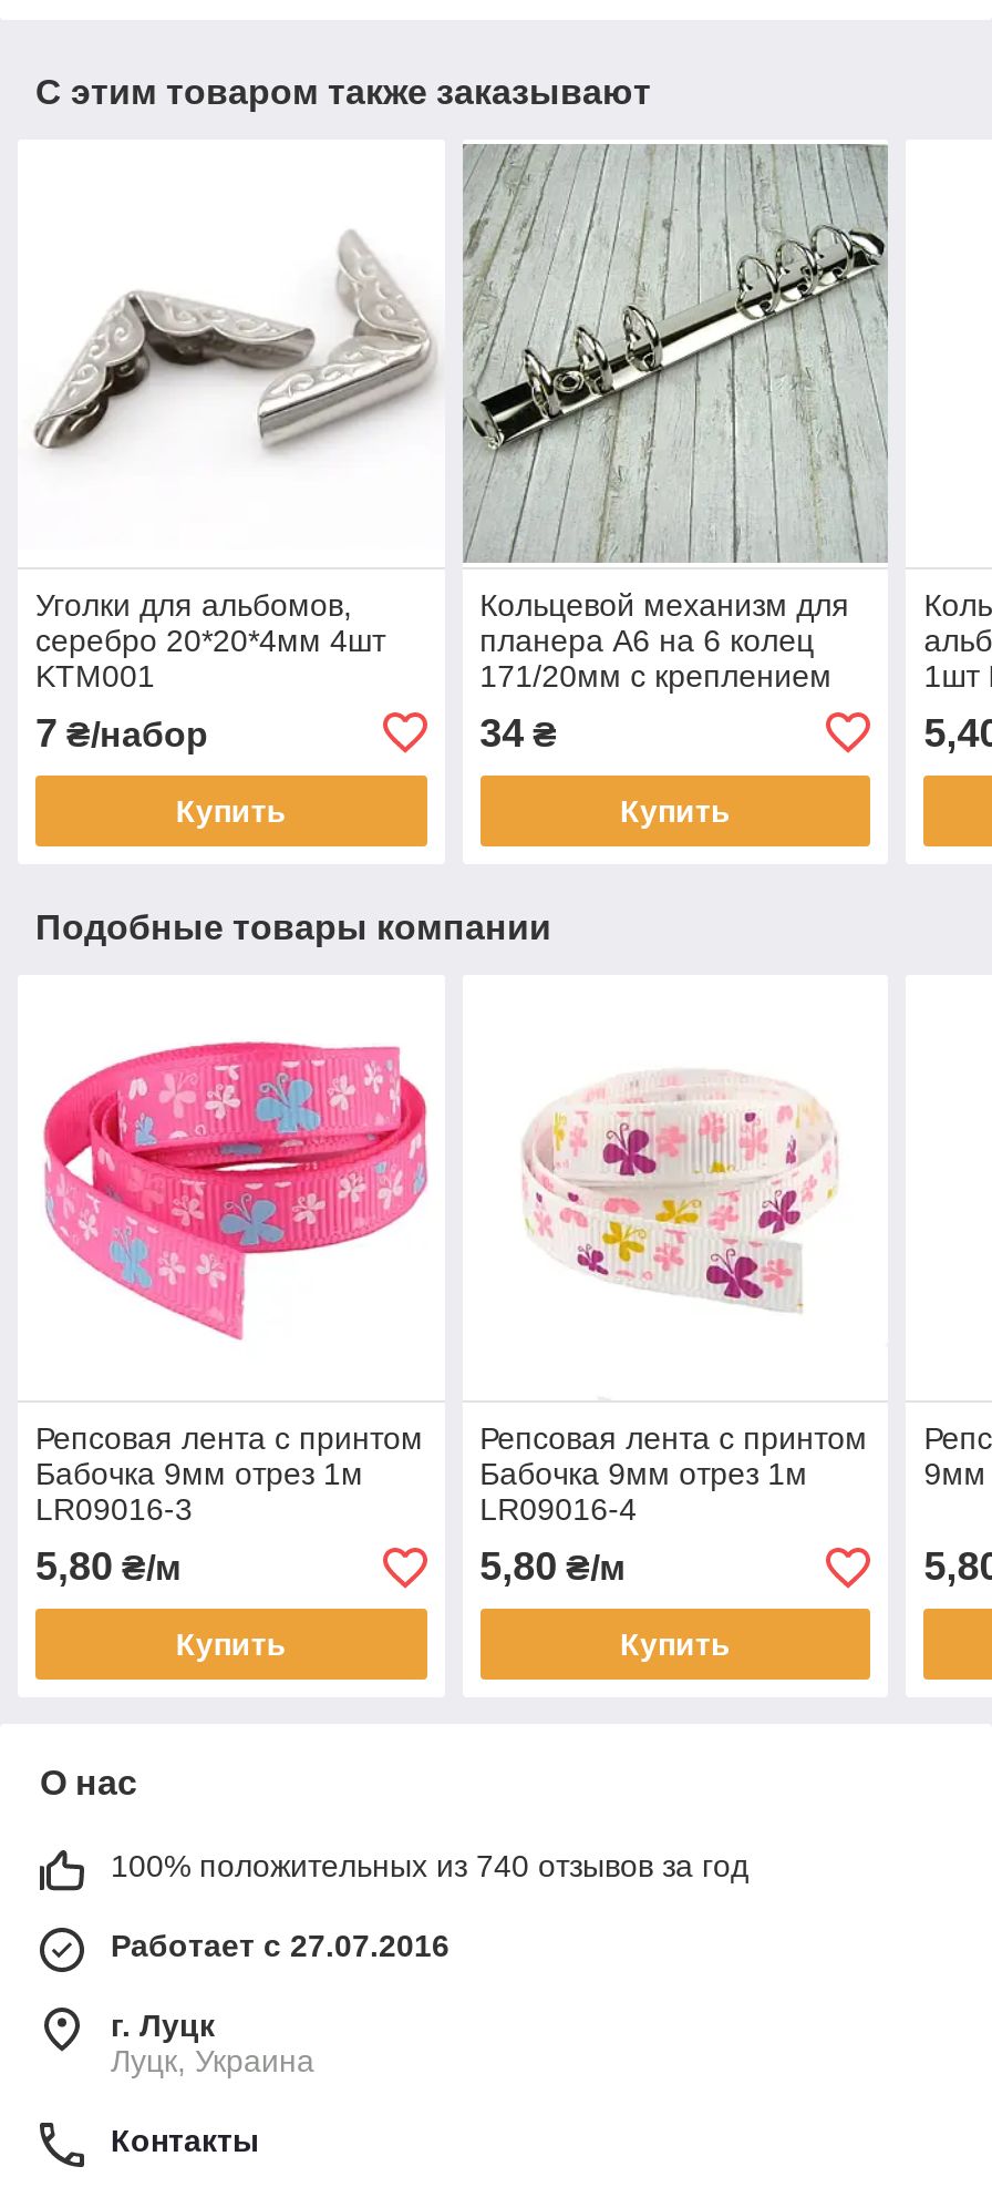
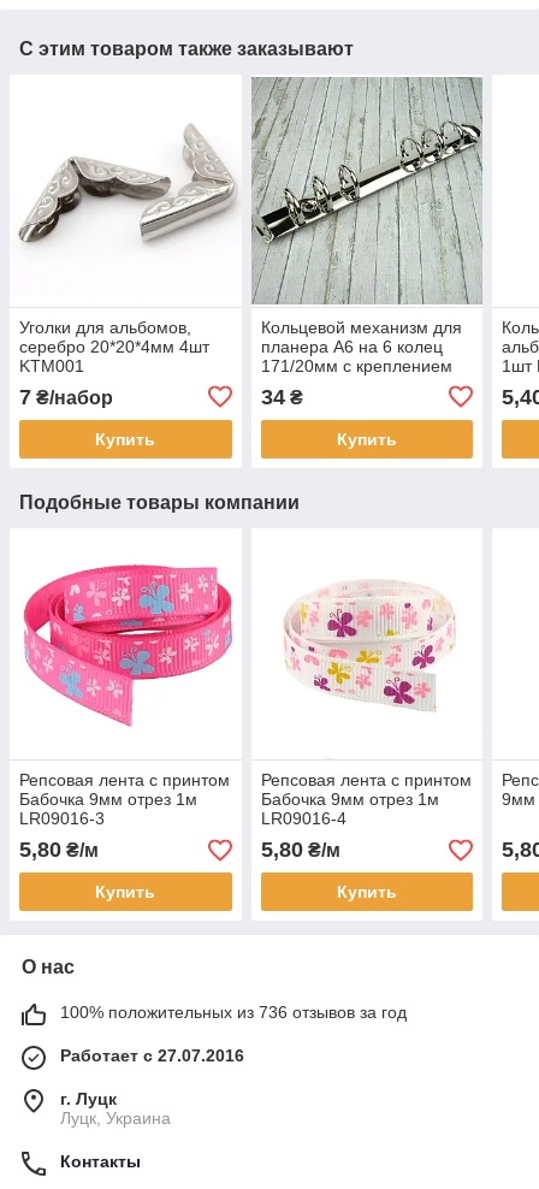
[111,1849,748,1885] 100% положительных из 740 отзывов за год -> [60,1003,407,1022] 100% положительных из 736 отзывов за год

